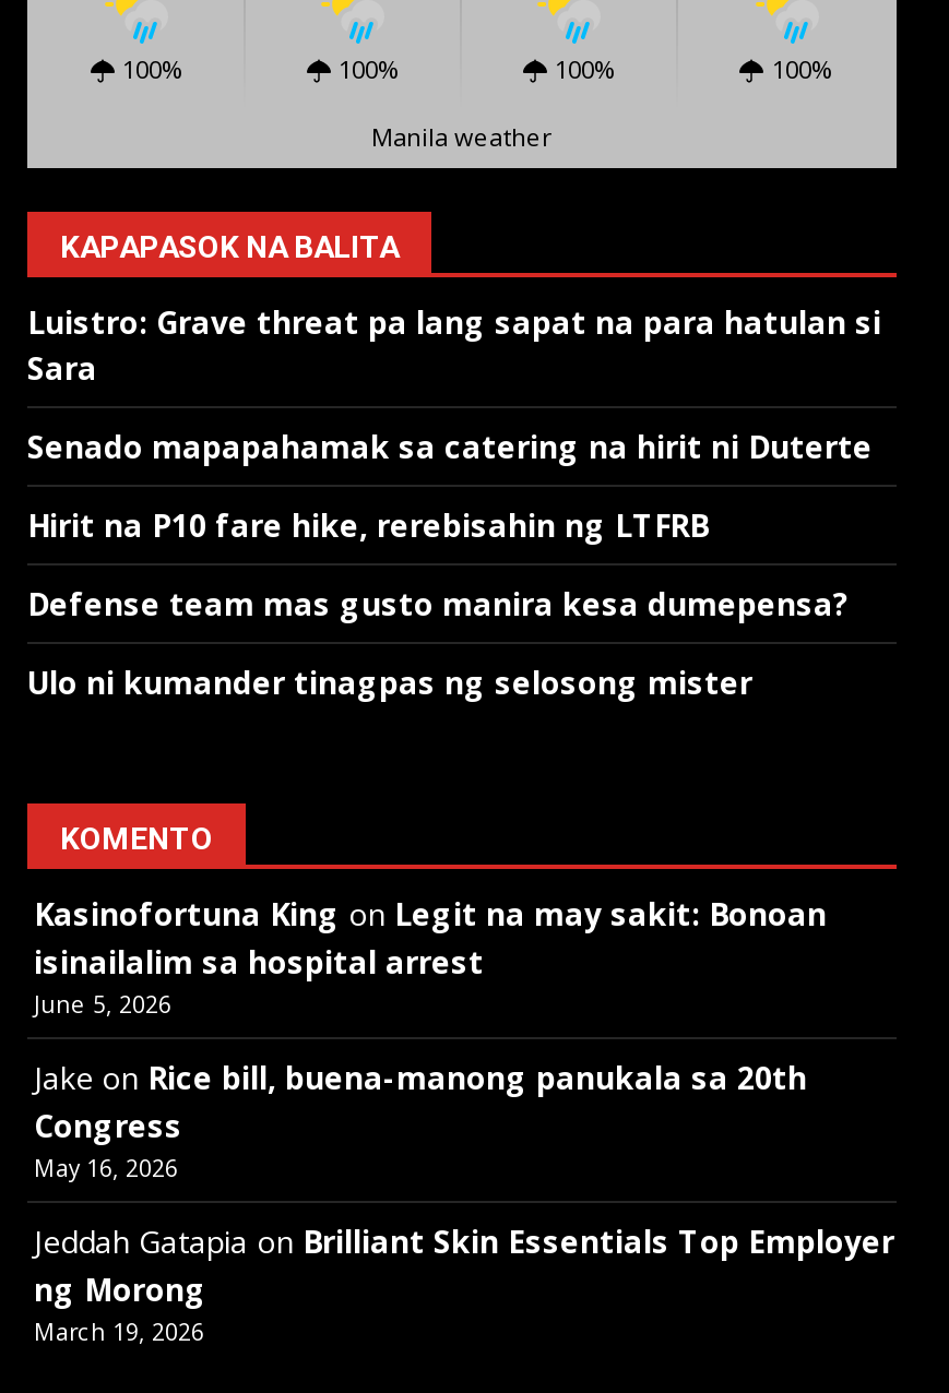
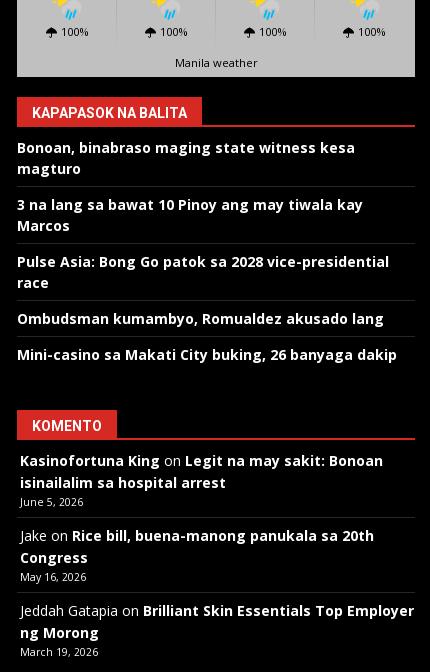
[27,302,881,389] Luistro: Grave threat pa lang sapat na para hatulan si | Sara -> [17,138,355,178] Bonoan, binabraso maging state witness kesa | magturo
[27,426,873,468] Senado mapapahamak sa catering na hirit ni Duterte -> [17,195,363,235] 3 na lang sa bawat 10 Pinoy ang may tiwala kay | Marcos
[27,505,709,547] Hirit na P10 fare hike, rerebisahin ng LTFRB -> [17,252,389,292] Pulse Asia: Bong Go patok sa 2028 vice-presidential | race
[27,584,849,625] Defense team mas gusto manira kesa dumepensa? -> [17,309,384,328] Ombudsman kumambyo, Romualdez akusado lang
[27,662,752,704] Ulo ni kumander tinagpas ng selosong mister -> [17,345,397,364] Mini-casino sa Makati City buking, 26 banyaga dakip

